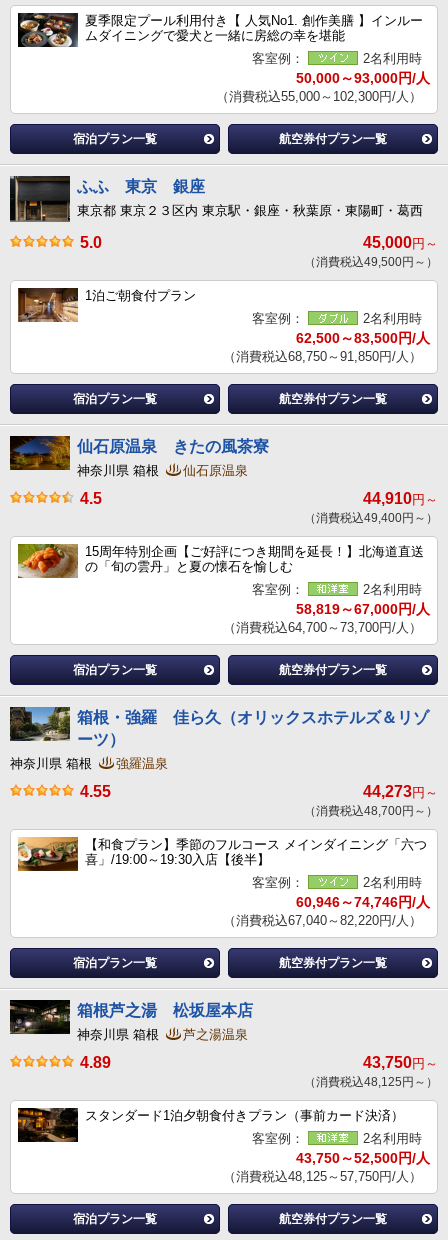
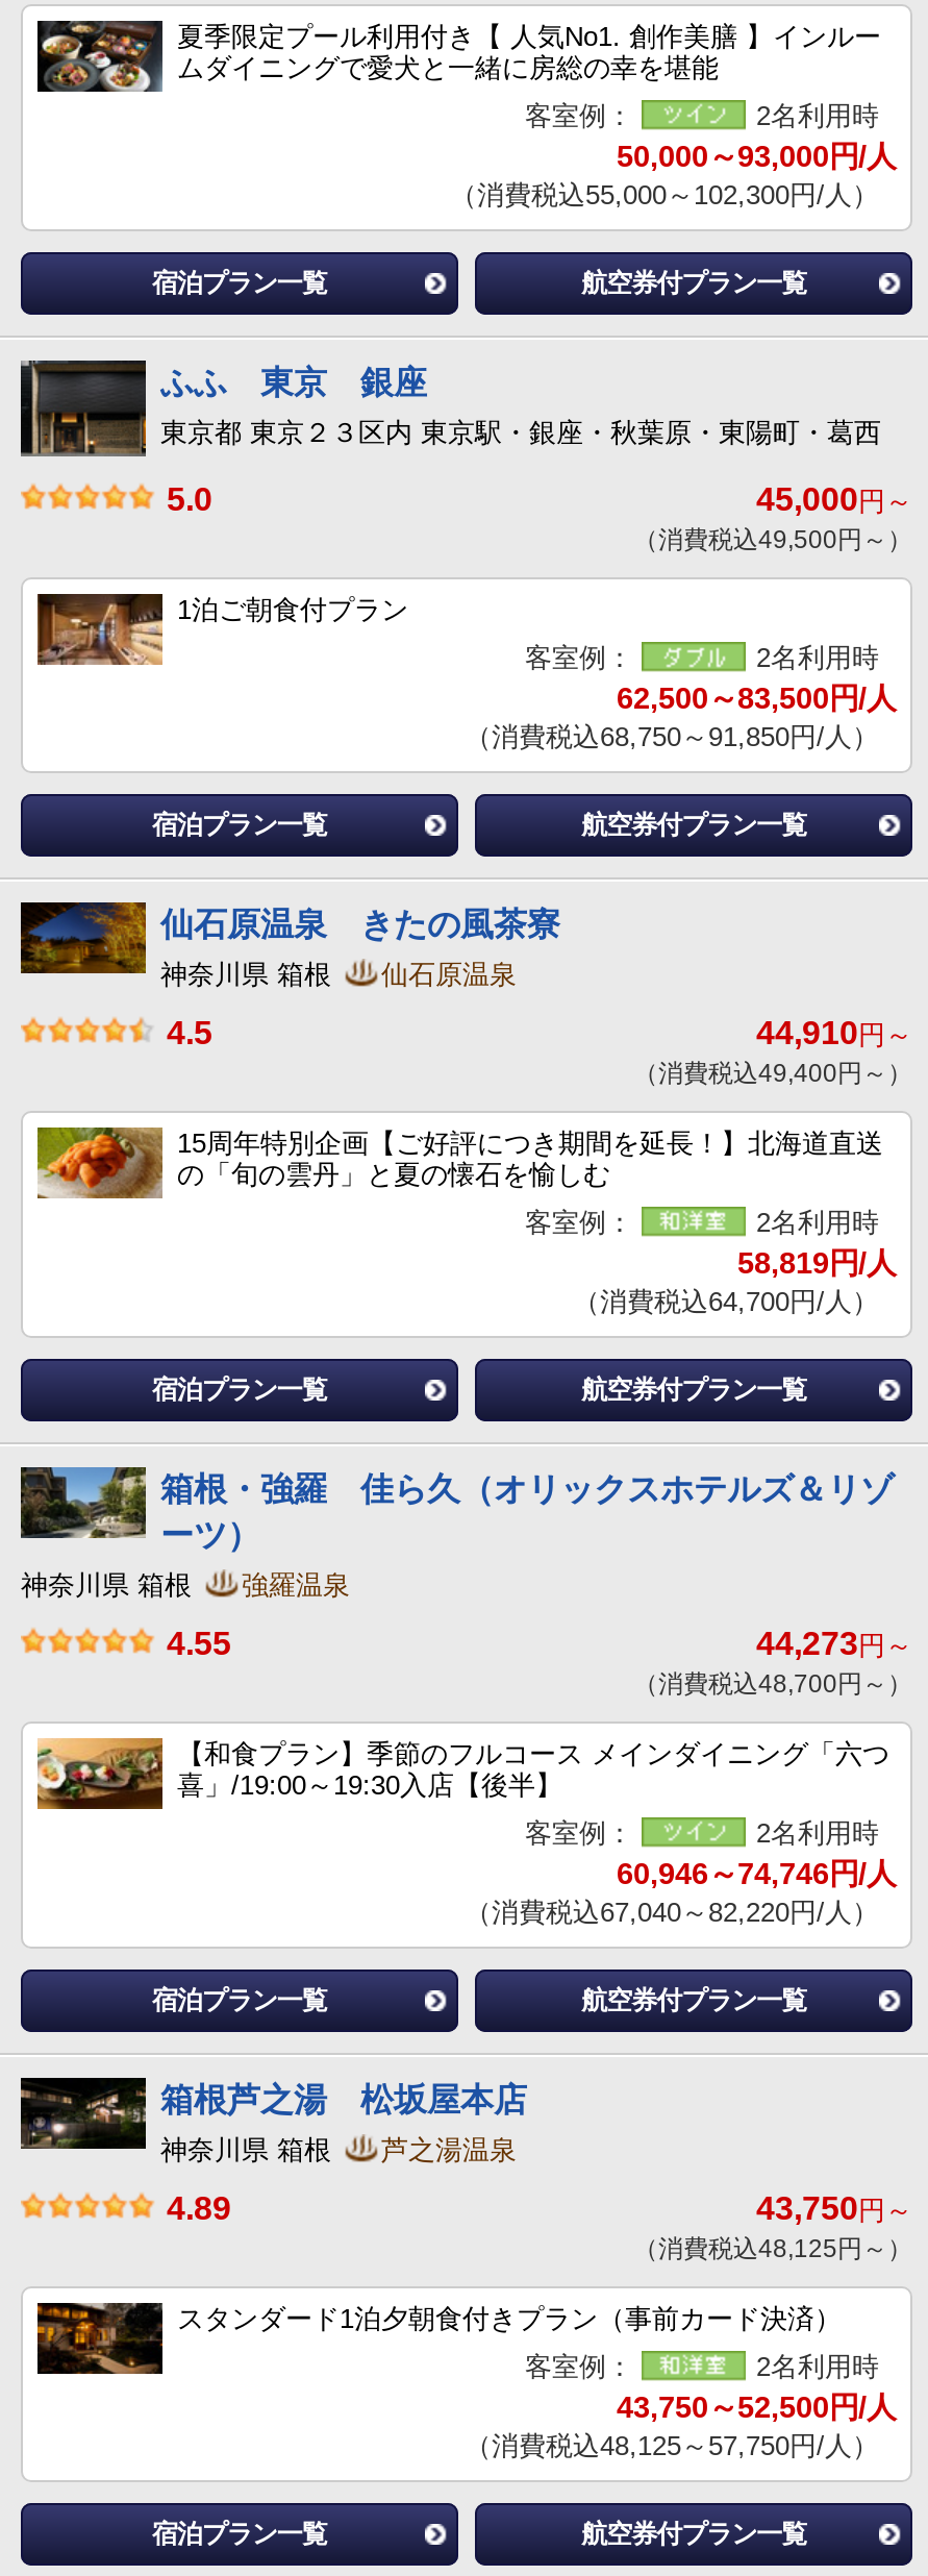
[223,601,430,635] 58,819～67,000円/人 | （消費税込64,700～73,700円/人） -> [573,1246,896,1317] 58,819円/人 | （消費税込64,700円/人）

